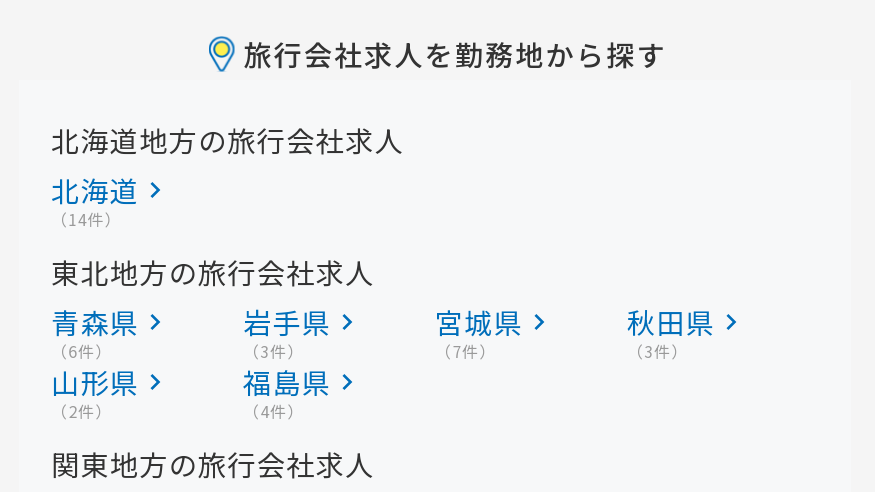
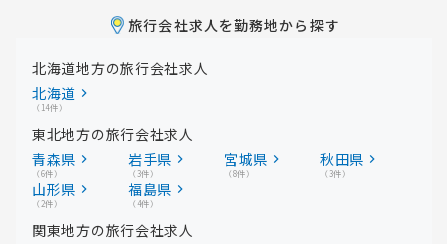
[435,340,497,362] （7件） -> [224,168,255,179] （8件）

